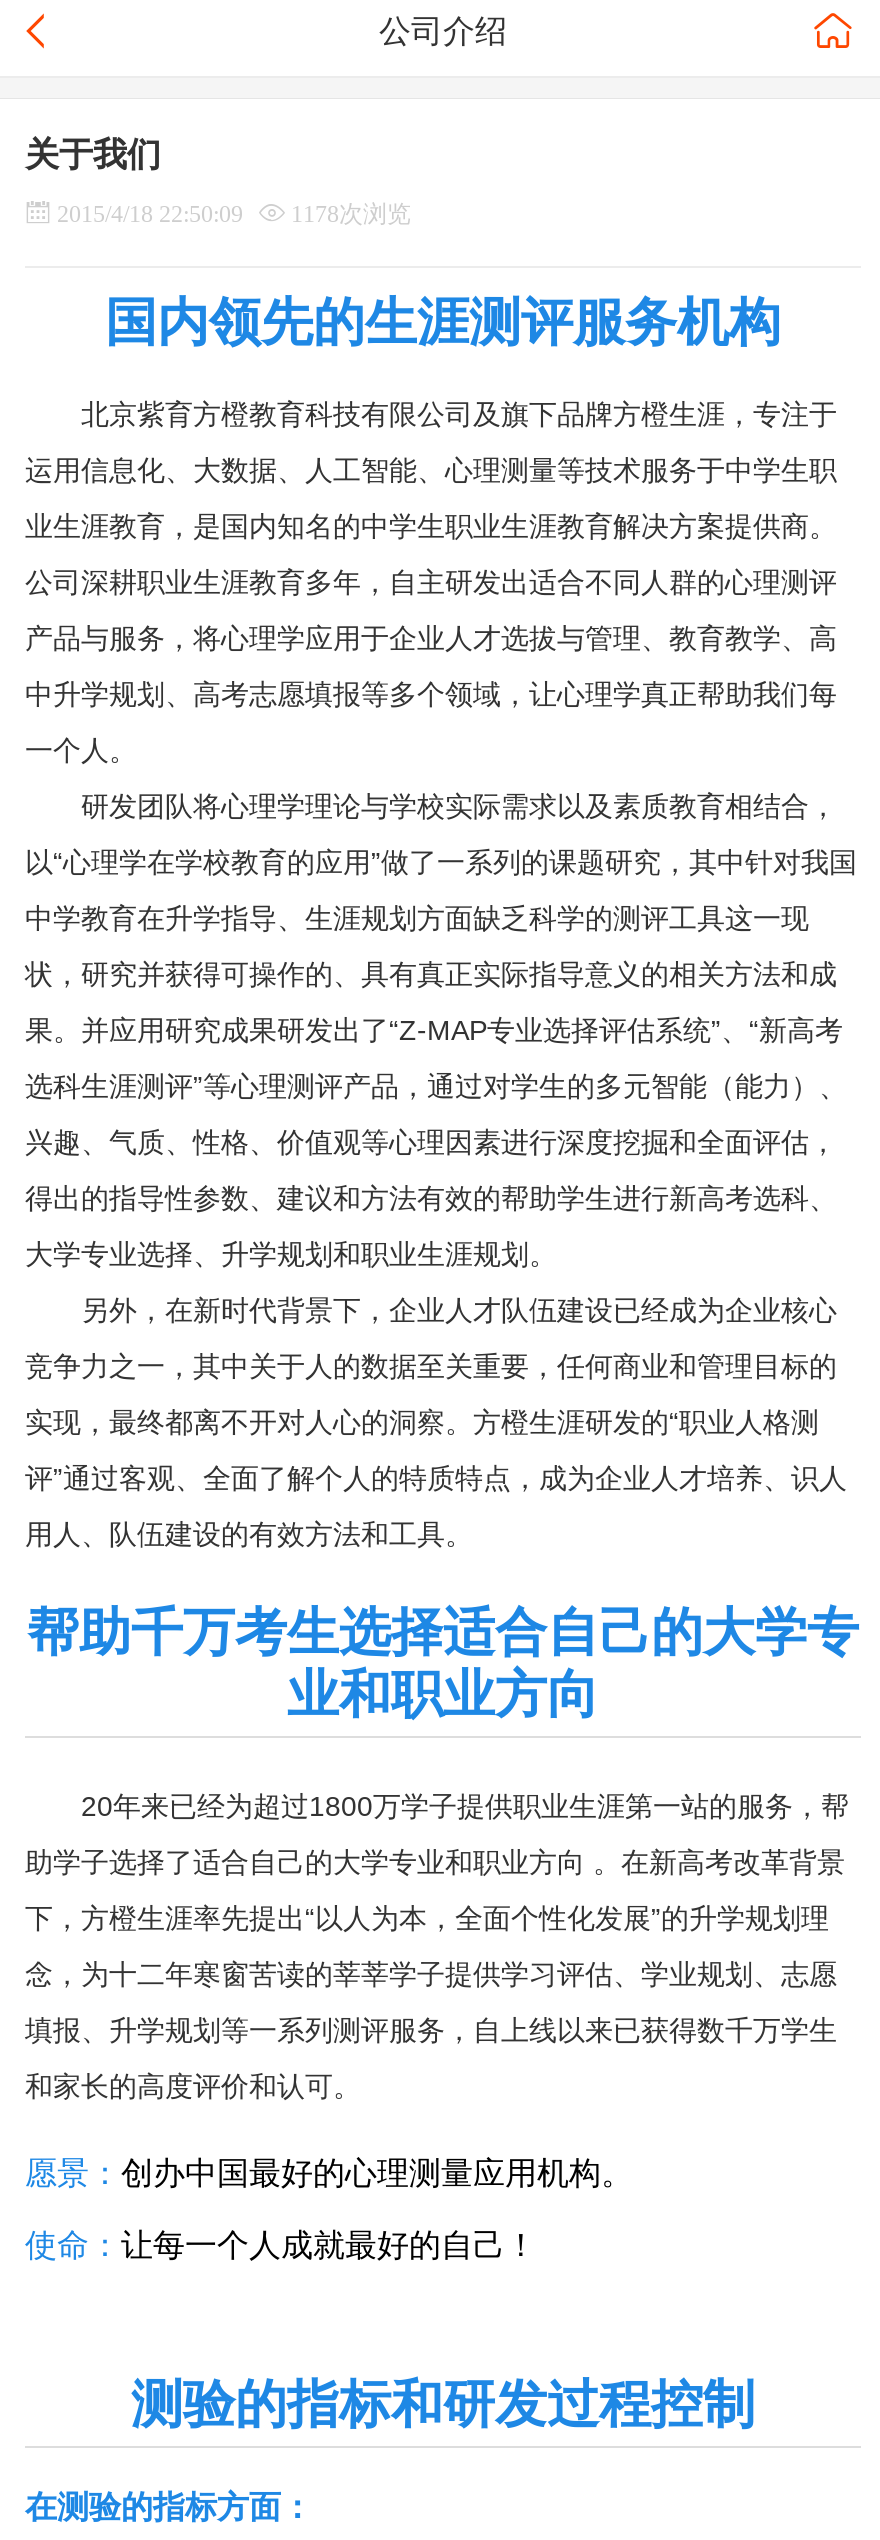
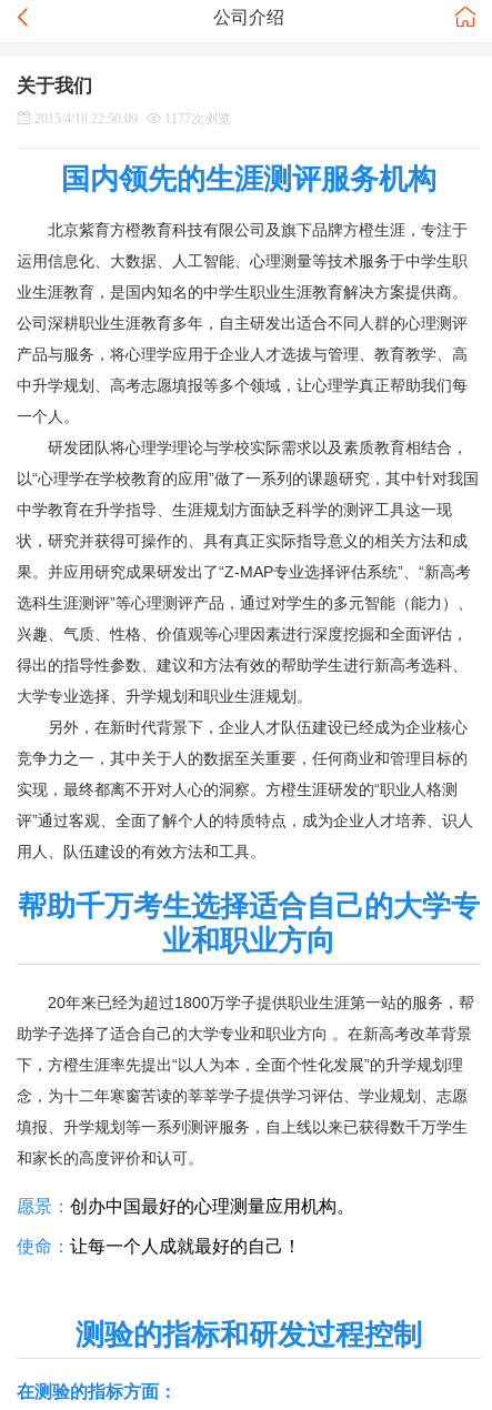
[57,200,411,228] 2015/4/18 22:50:09 1178次浏览 -> [34,111,231,127] 2015/4/18 22:50:09 1177次浏览

